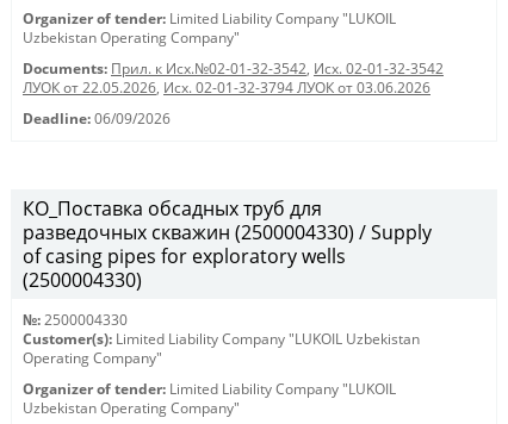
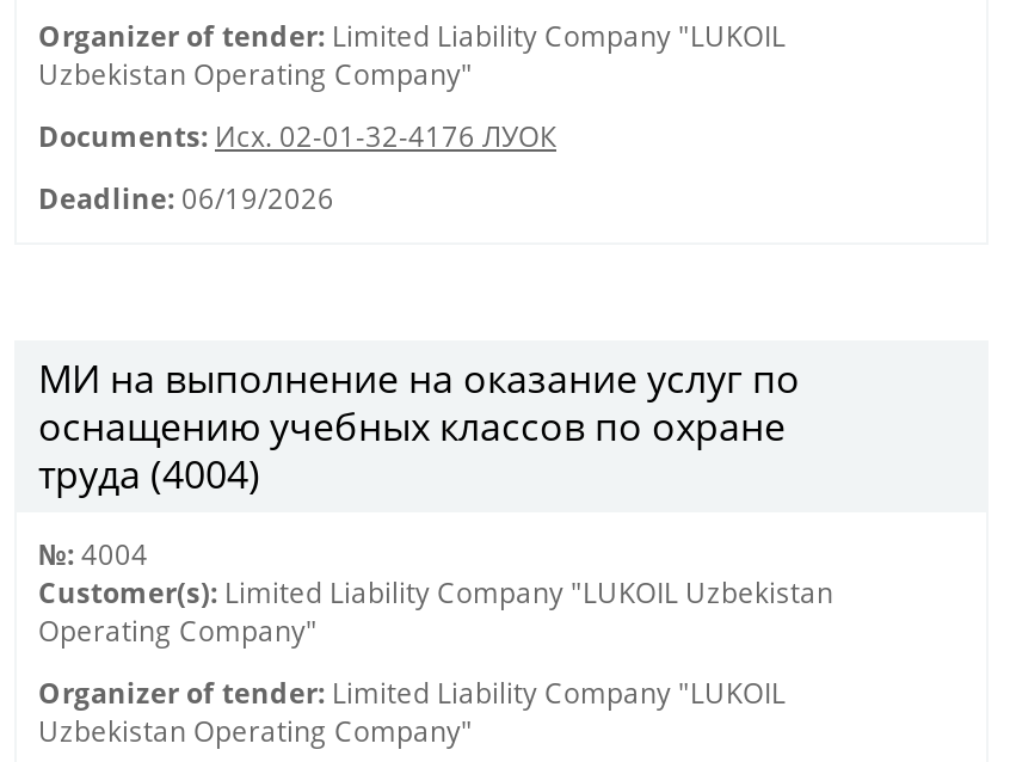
[23,60,444,96] Documents: Прил. к Исх.№02-01-32-3542, Исх. 02-01-32-3542 | ЛУОК от 22.05.2026, Исх. 02-01-32-3794 ЛУОК от 03.06.2026 -> [38,118,556,154] Documents: Исх. 02-01-32-4176 ЛУОК
[23,110,171,127] Deadline: 06/09/2026 -> [38,180,334,216] Deadline: 06/19/2026
[23,195,432,293] КО_Поставка обсадных труб для | разведочных скважин (2500004330) / Supply | of casing pipes for exploratory wells | (2500004330) -> [38,352,800,500] МИ на выполнение на оказание услуг по | оснащению учебных классов по охране | труда (4004)
[23,311,128,329] №: 2500004330 -> [38,536,148,572] №: 4004

